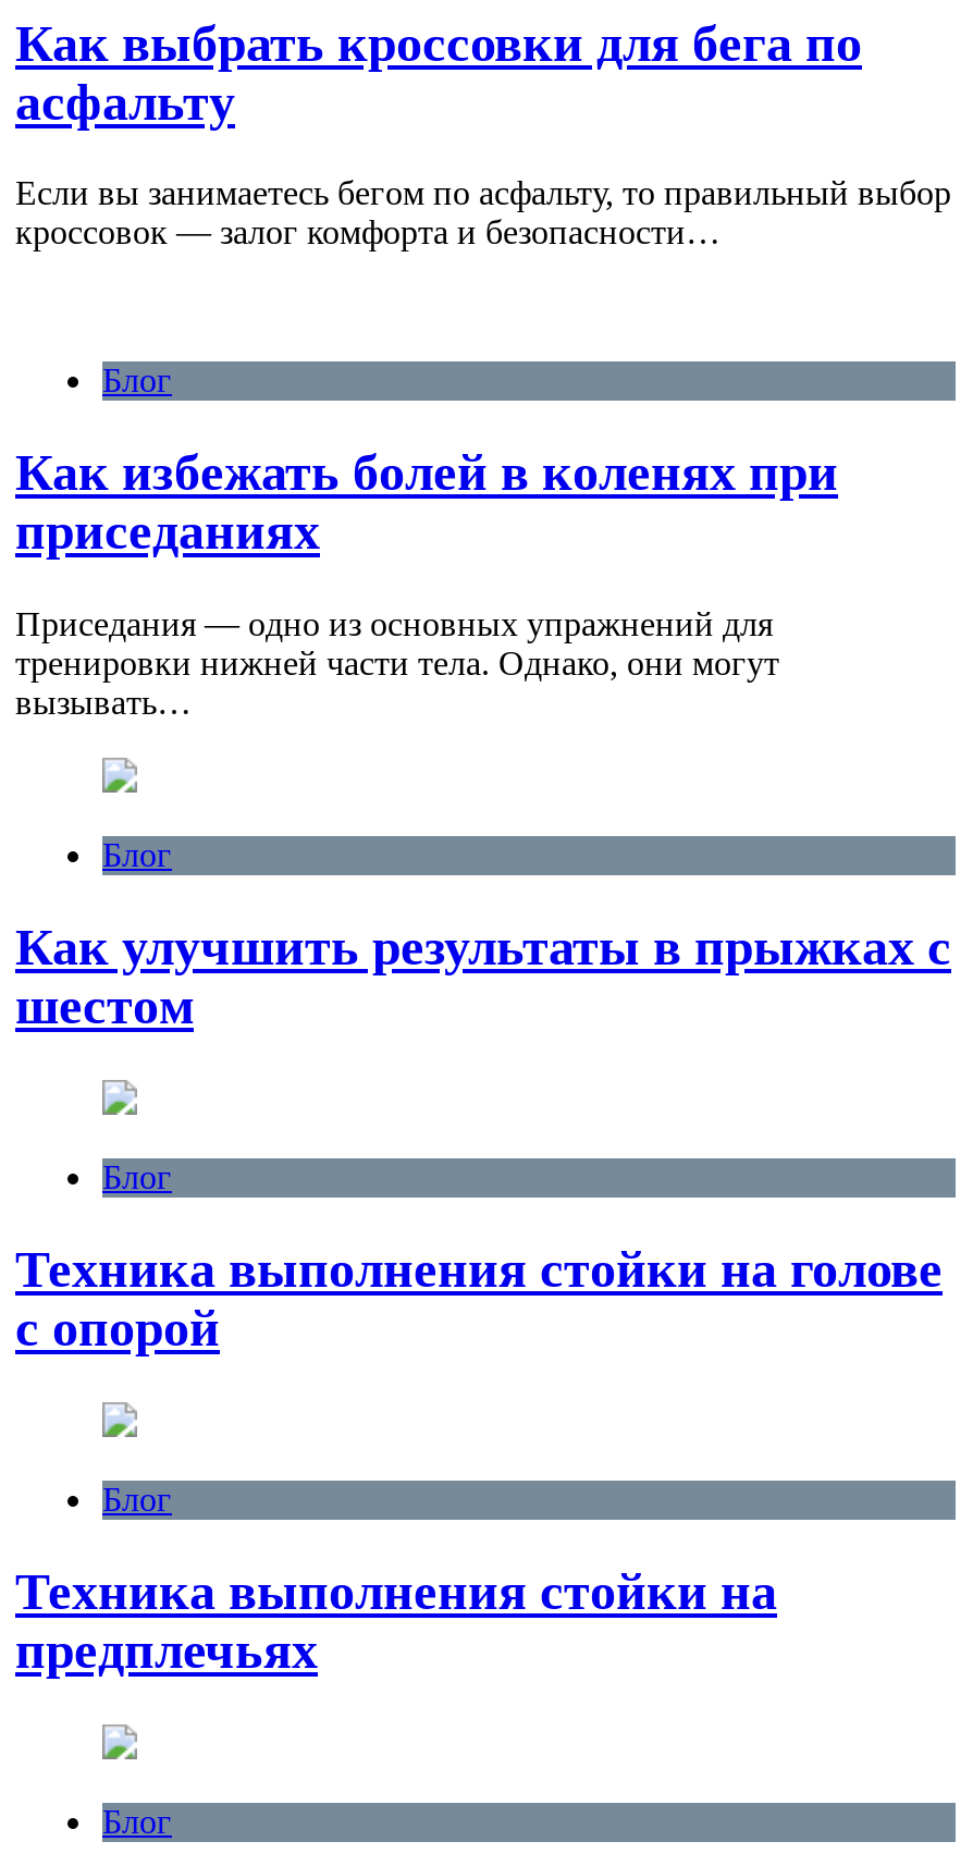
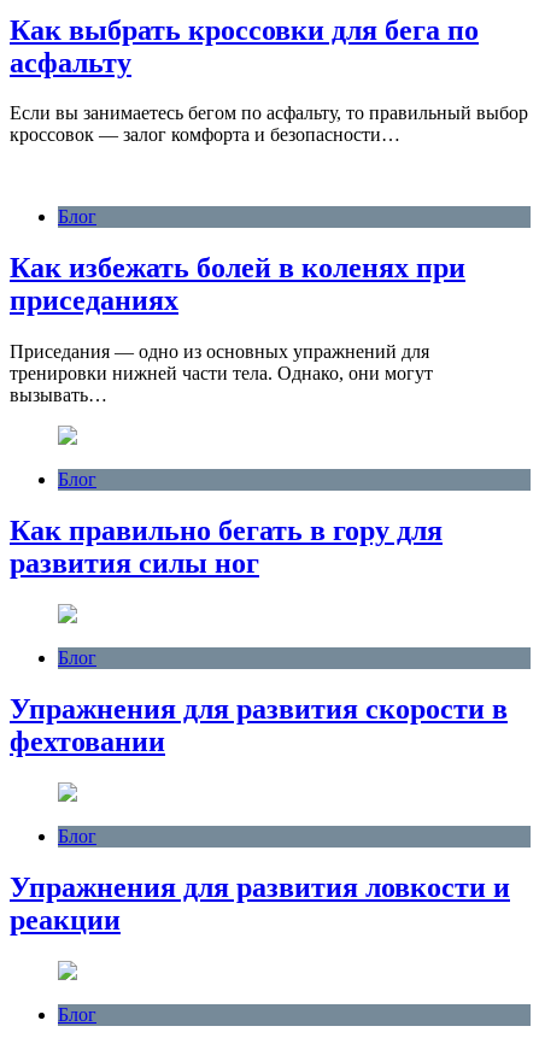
[15,919,951,1035] Как улучшить результаты в прыжках с | шестом -> [10,515,443,579] Как правильно бегать в гору для | развития силы ног
[15,1241,943,1356] Техника выполнения стойки на голове | с опорой -> [10,693,508,757] Упражнения для развития скорости в | фехтовании
[15,1563,777,1678] Техника выполнения стойки на | предплечьях -> [10,871,510,935] Упражнения для развития ловкости и | реакции

